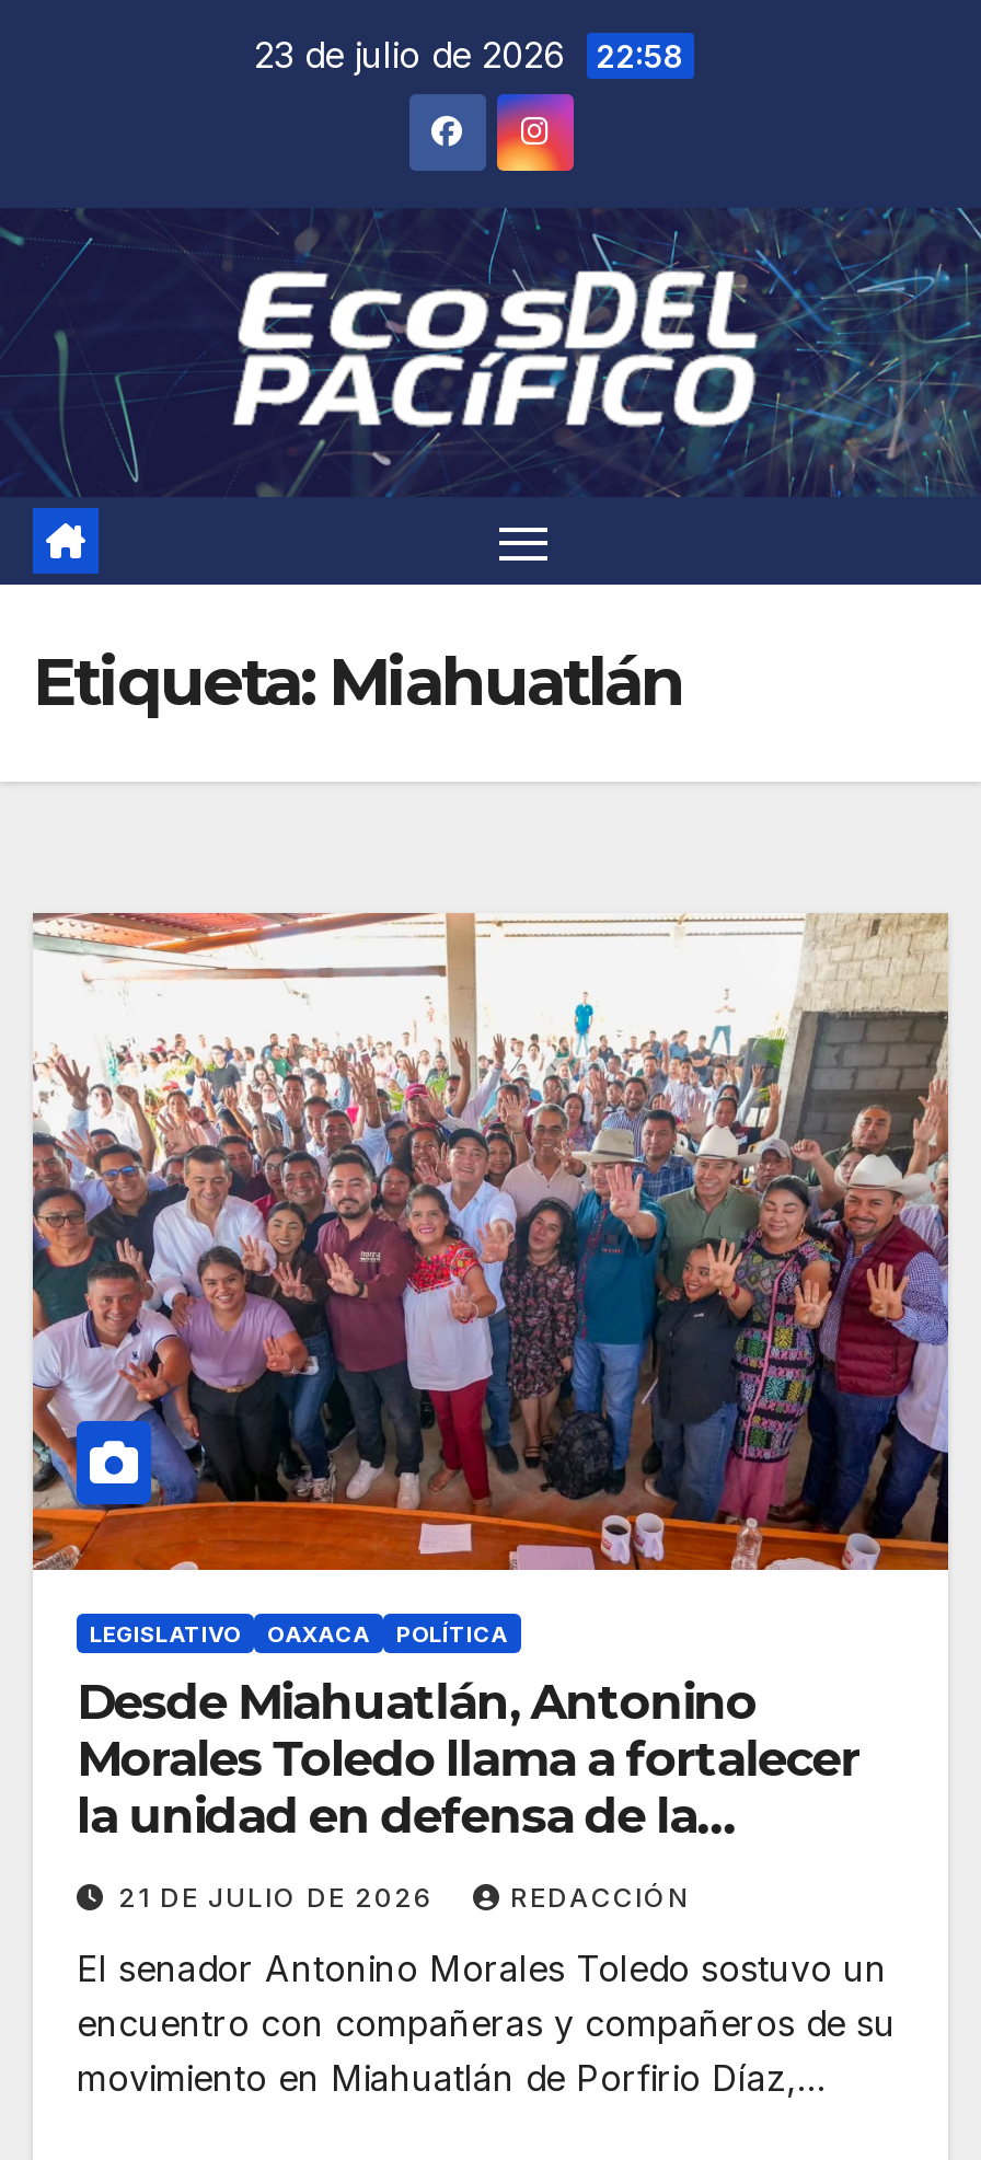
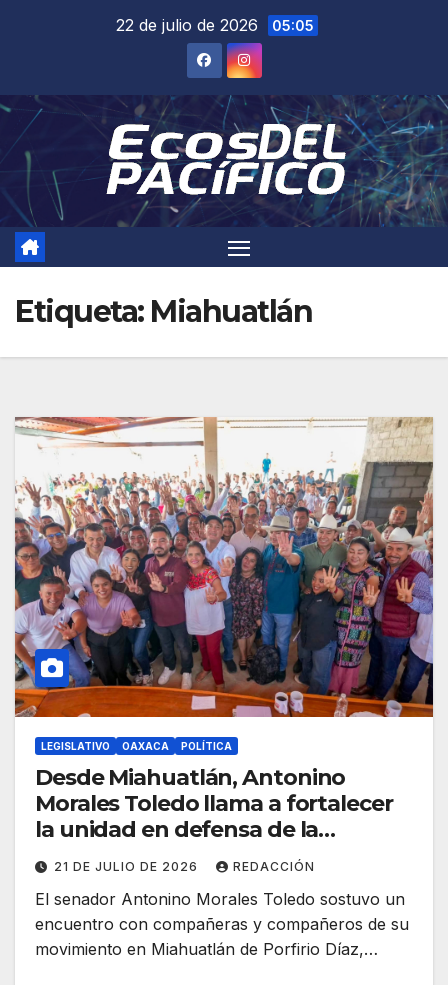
[254,33,685,77] 23 de julio de 2026 22:58 -> [115,15,313,35] 22 de julio de 2026 05:05

